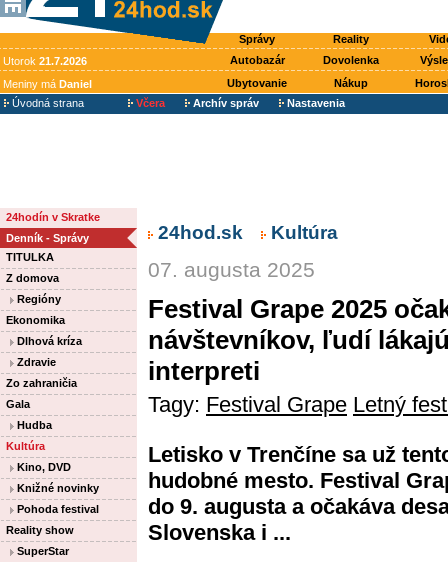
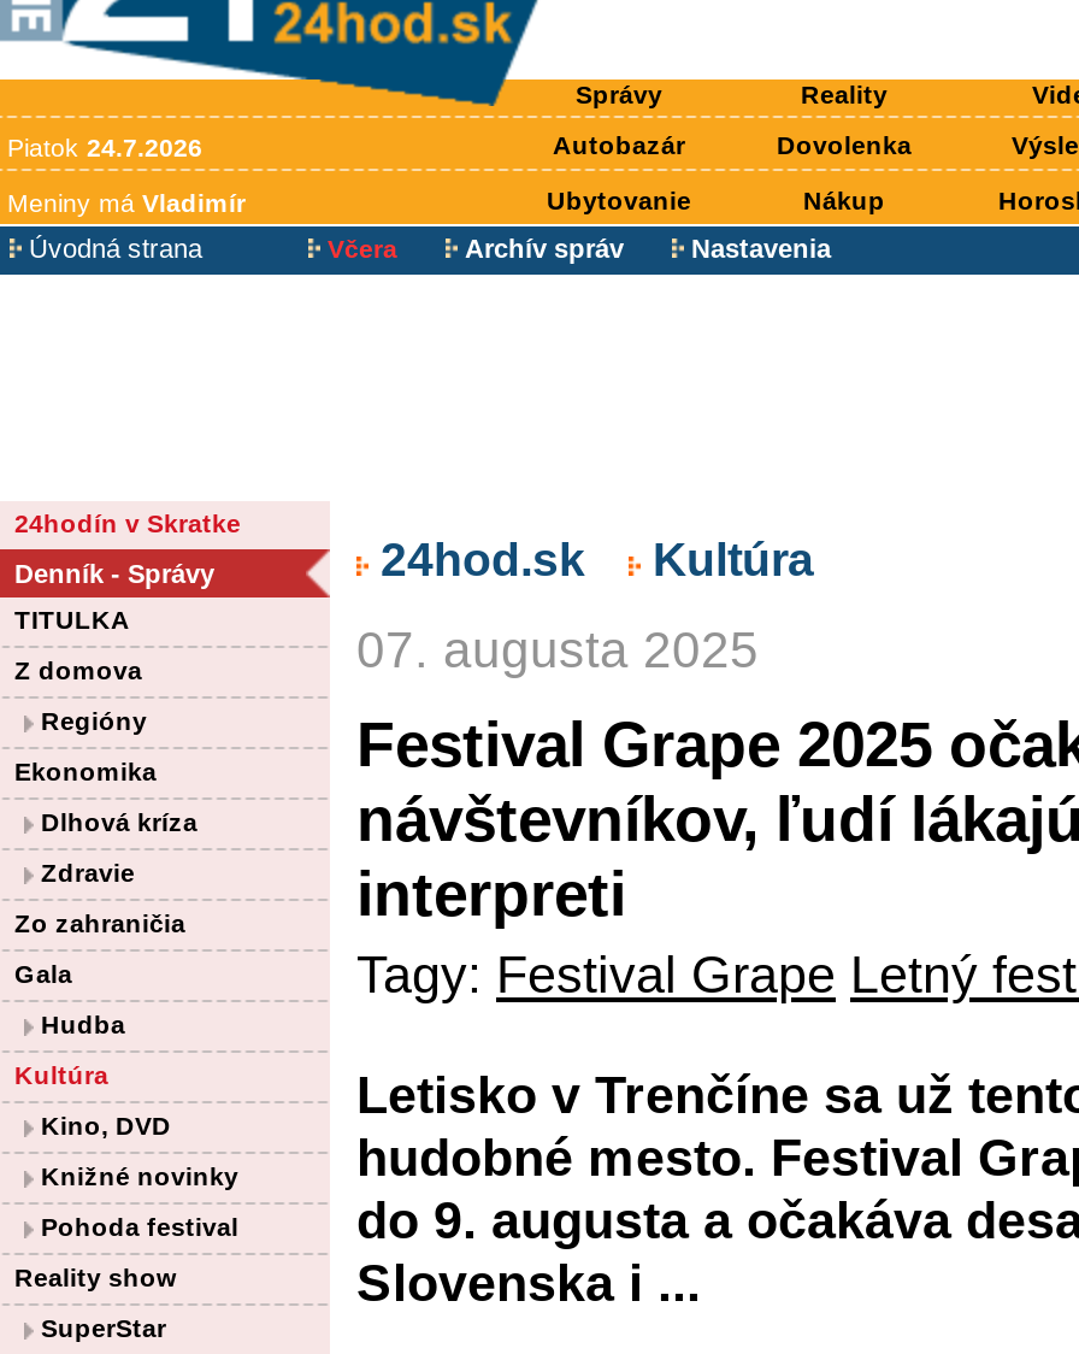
[0,55,87,67] Utorok 21.7.2026 -> [0,133,202,161] Piatok 24.7.2026
[0,78,92,90] Meniny má Daniel -> [0,188,246,217] Meniny má Vladimír

